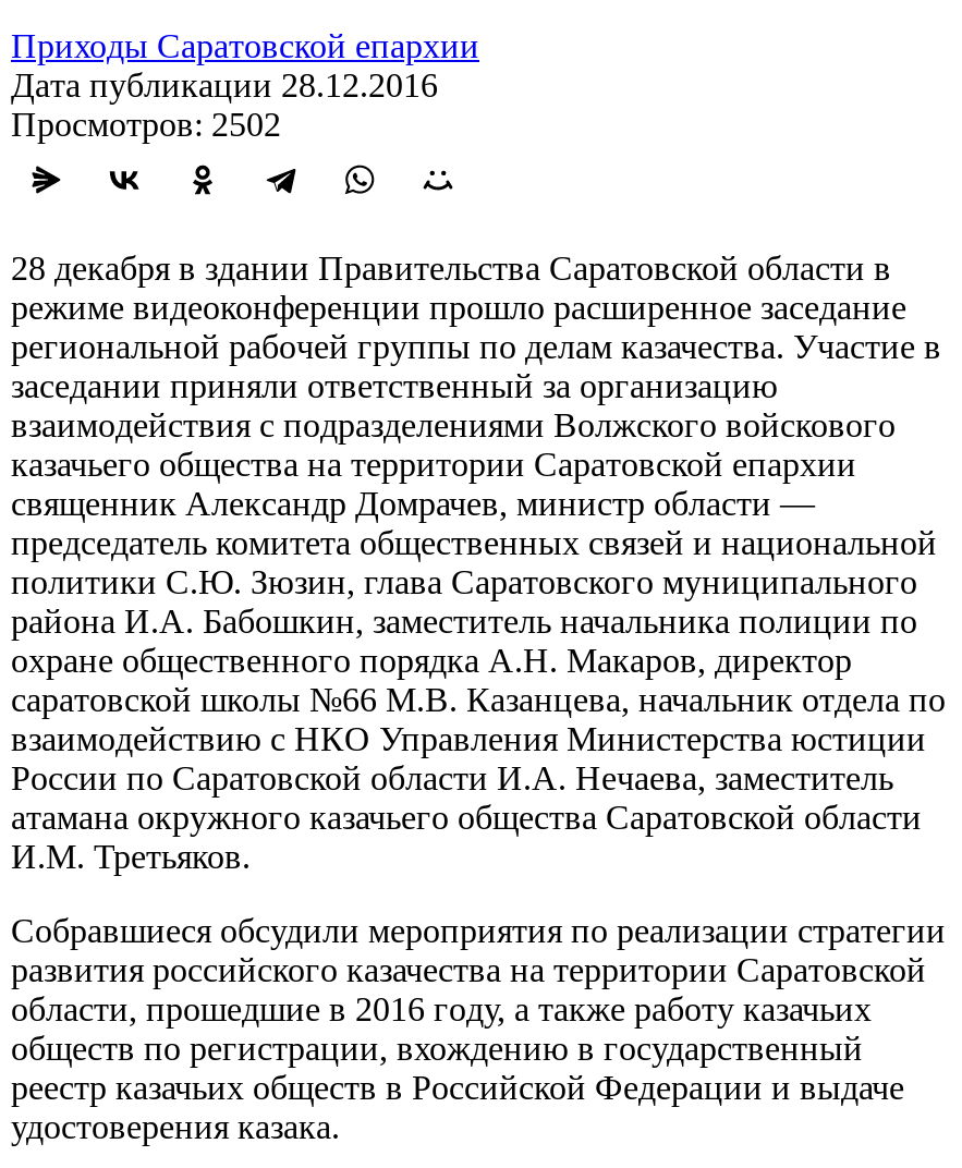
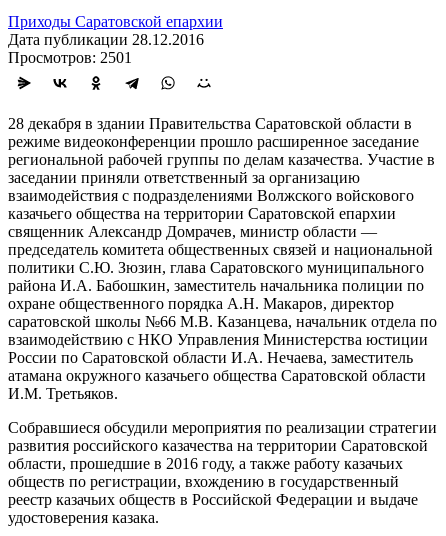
[11,105,281,143] Просмотров: 2502 -> [8,49,132,66] Просмотров: 2501

